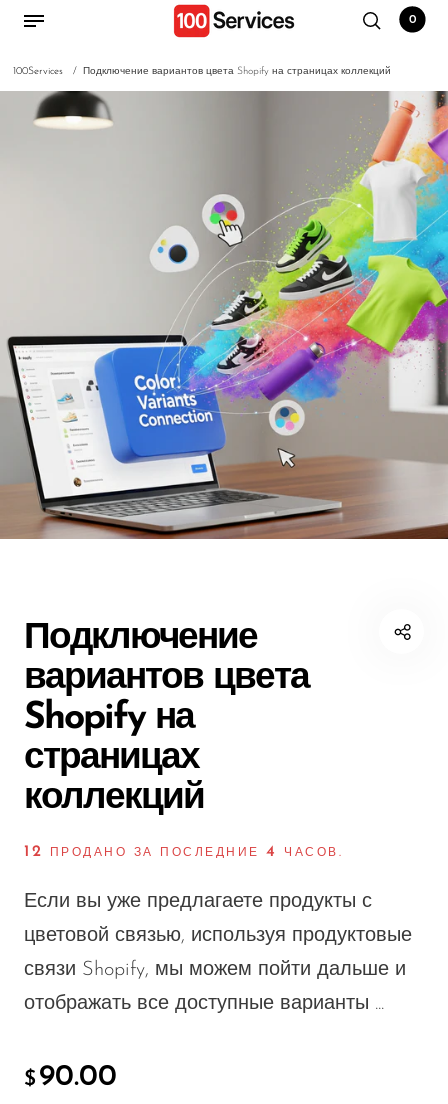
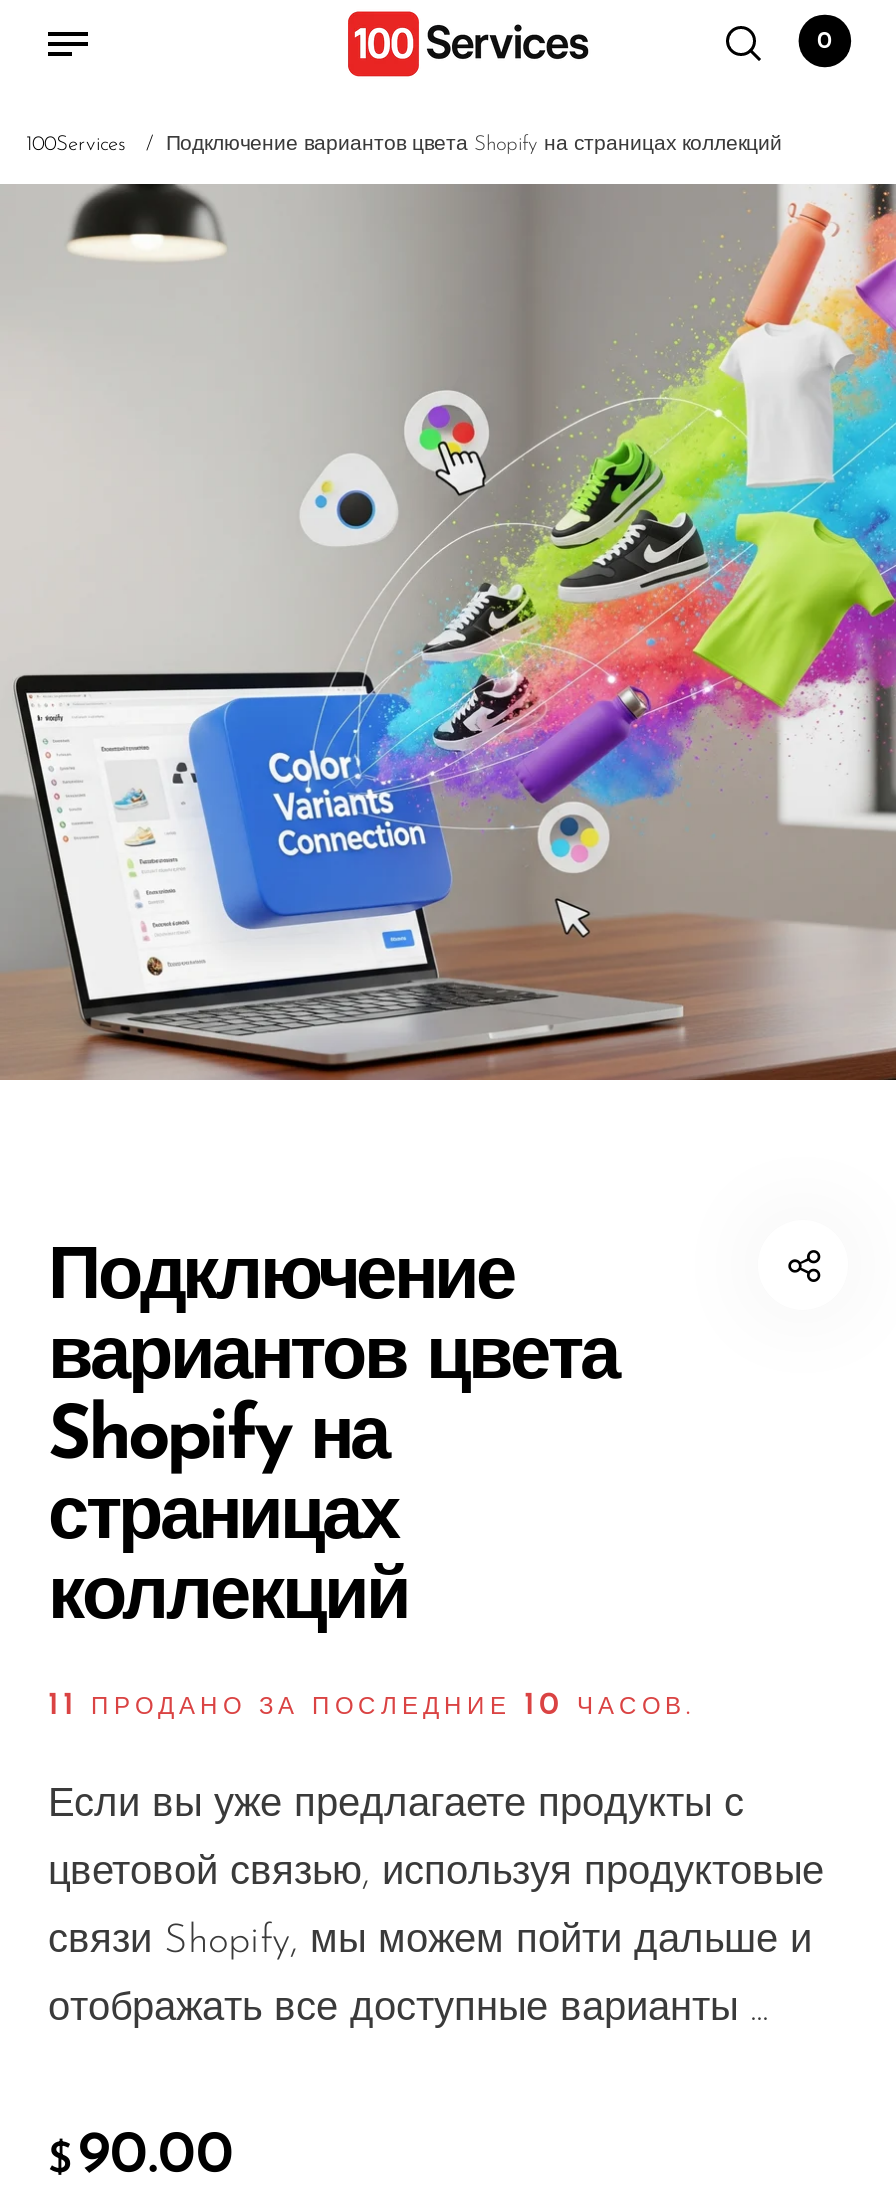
[24,844,343,860] 12 ПРОДАНО ЗА ПОСЛЕДНИЕ 4 ЧАСОВ. -> [48,1690,695,1722] 11 ПРОДАНО ЗА ПОСЛЕДНИЕ 10 ЧАСОВ.

